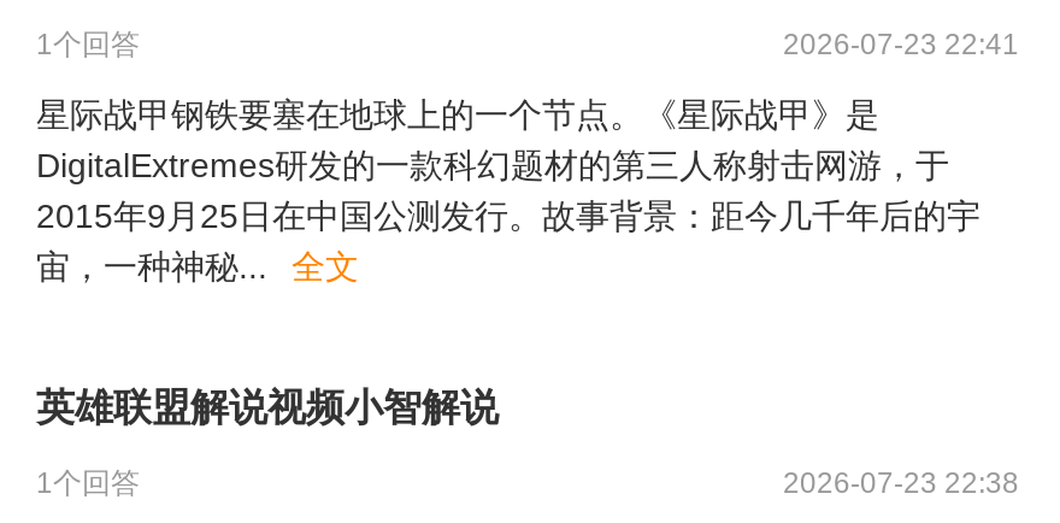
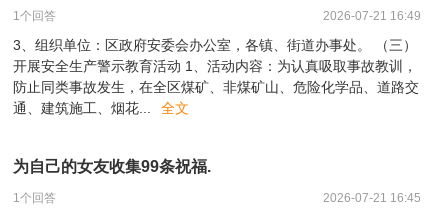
[783,28,1019,61] 2026-07-23 22:41 -> [323,9,421,23] 2026-07-21 16:49
[36,95,980,286] 星际战甲钢铁要塞在地球上的一个节点。《星际战甲》是 | DigitalExtremes研发的一款科幻题材的第三人称射击网游，于 | 2015年9月25日在中国公测发行。故事背景：距今几千年后的宇 | 宙，一种神秘... -> [13,37,419,116] 3、组织单位：区政府安委会办公室，各镇、街道办事处。 （三） | 开展安全生产警示教育活动 1、活动内容：为认真吸取事故教训， | 防止同类事故发生，在全区煤矿、非煤矿山、危险化学品、道路交 | 通、建筑施工、烟花...
[36,387,499,428] 英雄联盟解说视频小智解说 -> [13,158,211,175] 为自己的女友收集99条祝福.
[783,466,1019,500] 2026-07-23 22:38 -> [323,191,421,205] 2026-07-21 16:45

